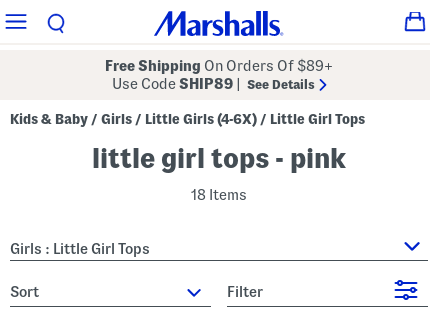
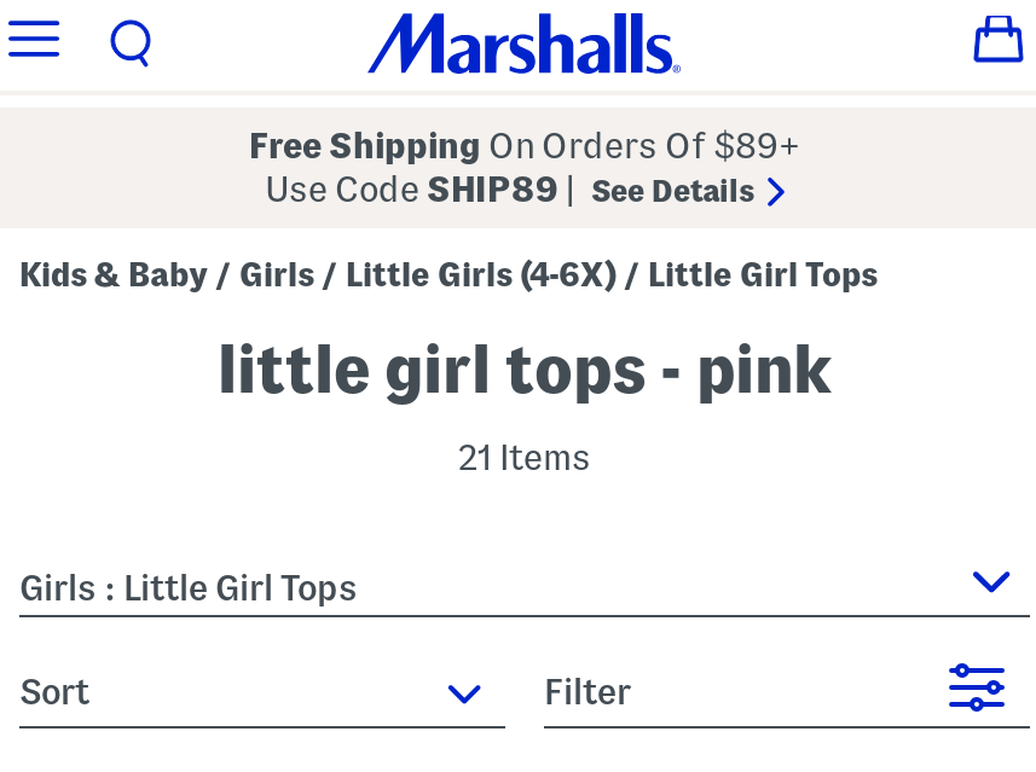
[191,187,247,203] 18 Items -> [458,439,591,477] 21 Items

